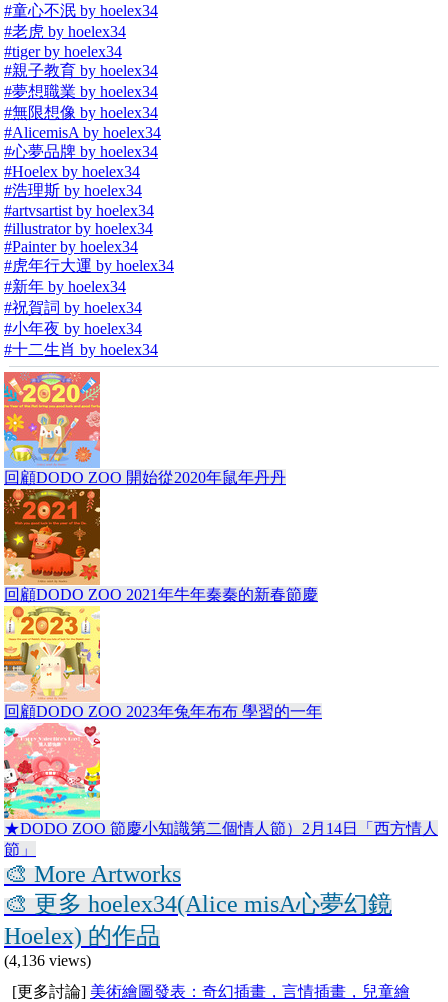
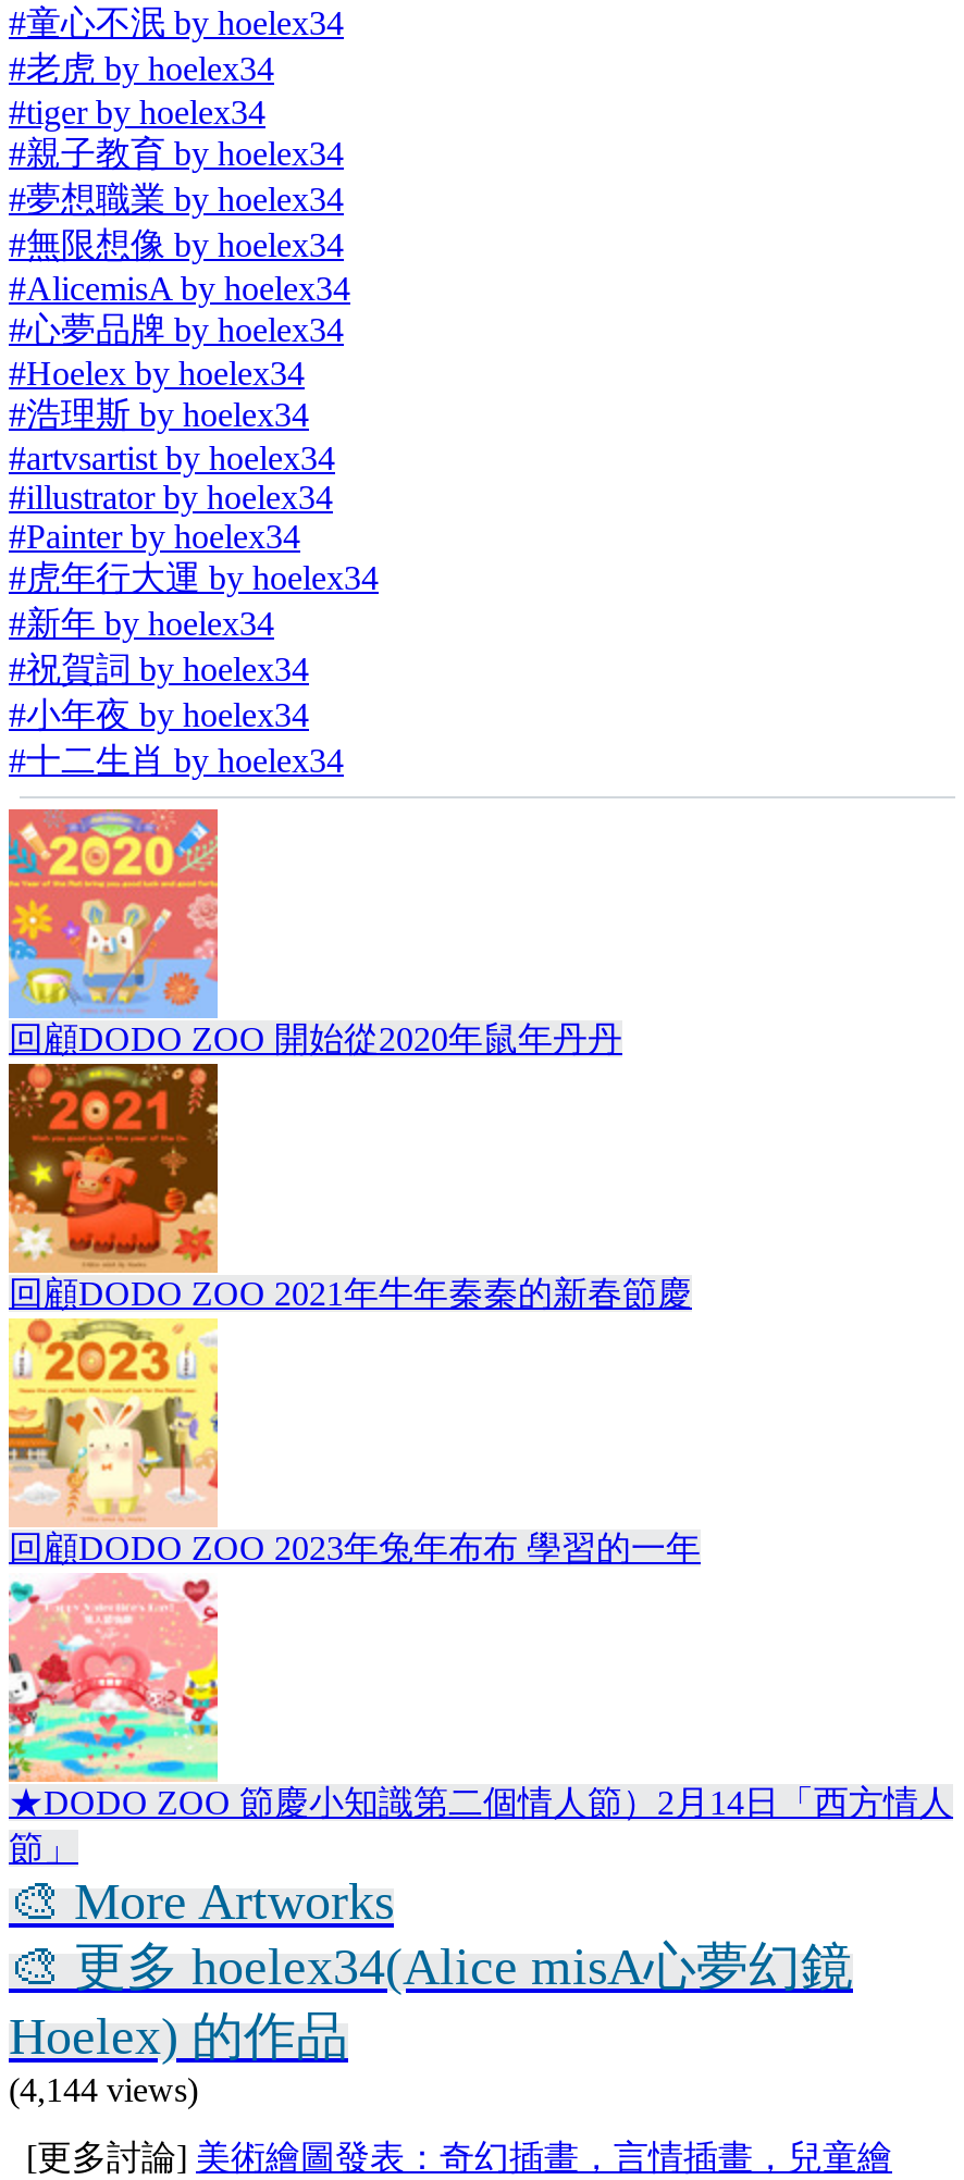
[4,952,91,969] (4,136 views) -> [9,2072,198,2109] (4,144 views)

